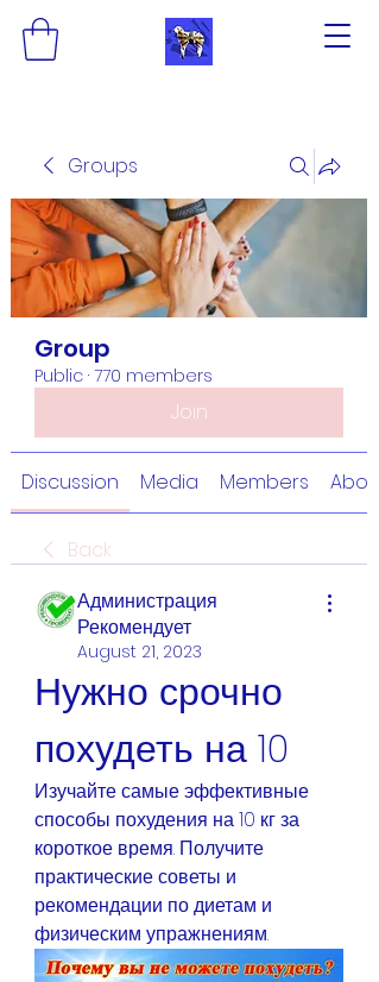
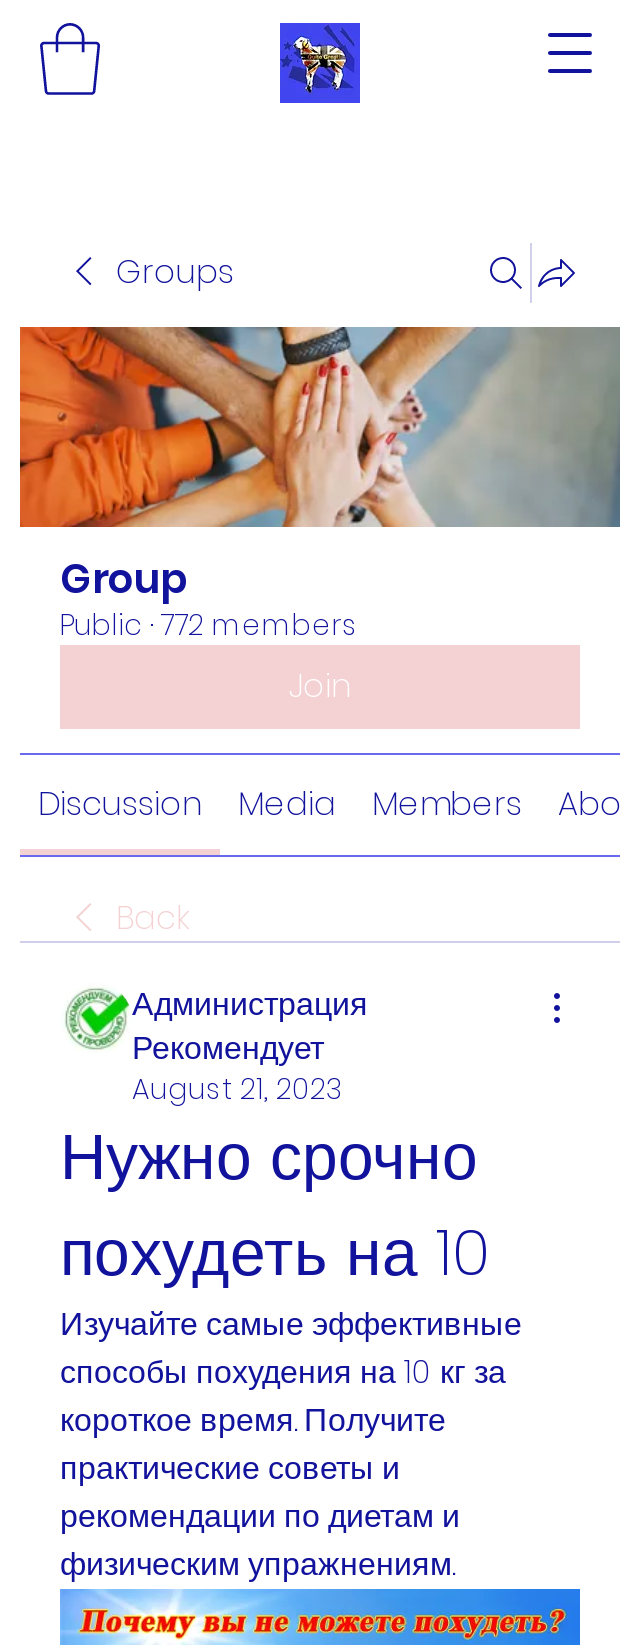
[34,363,213,387] Public 770 members -> [60,604,358,644] Public 772 members

